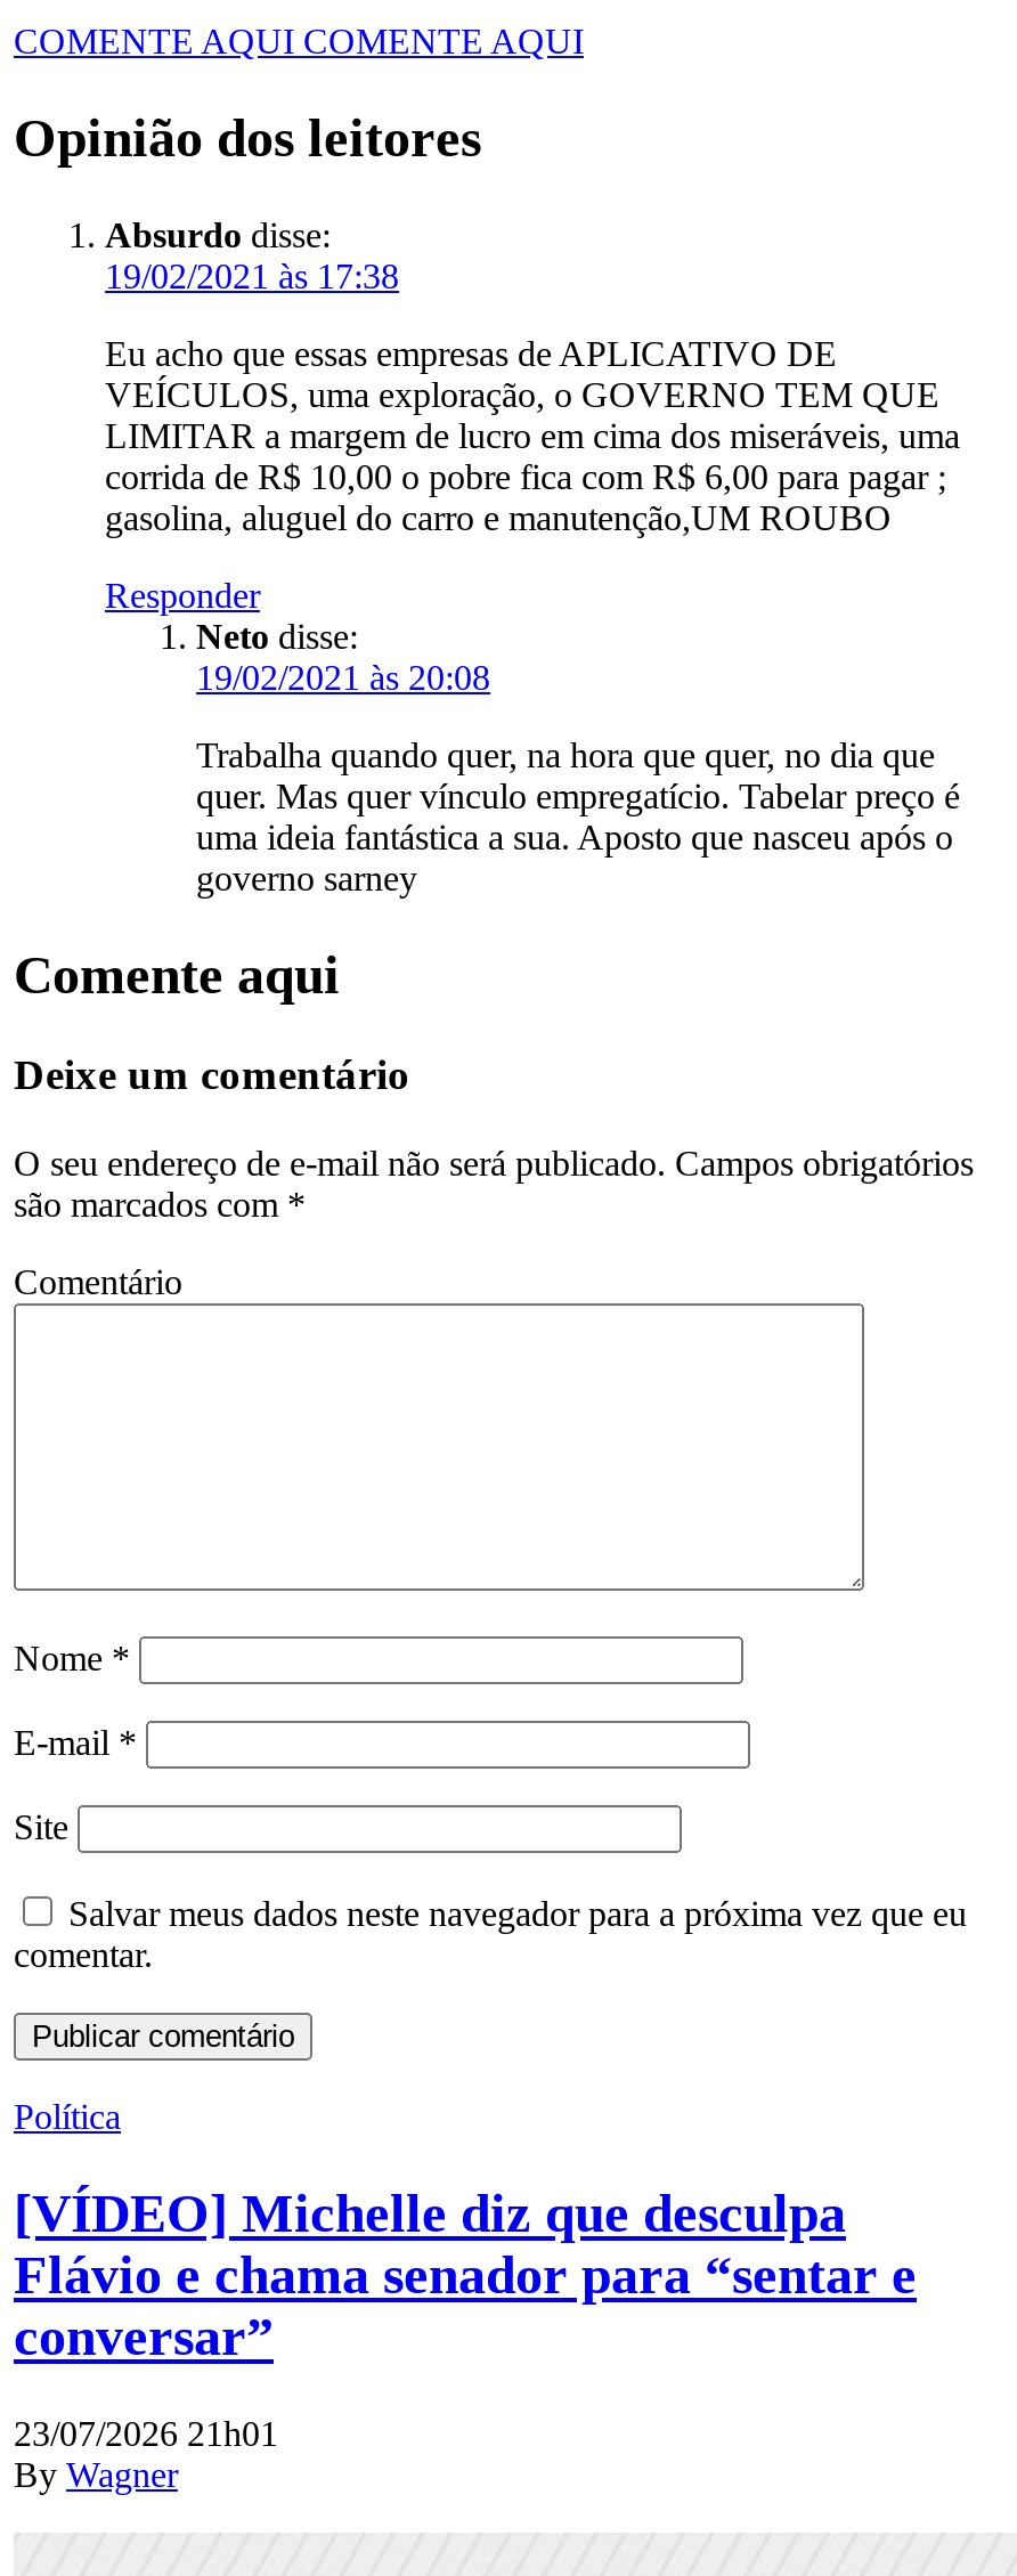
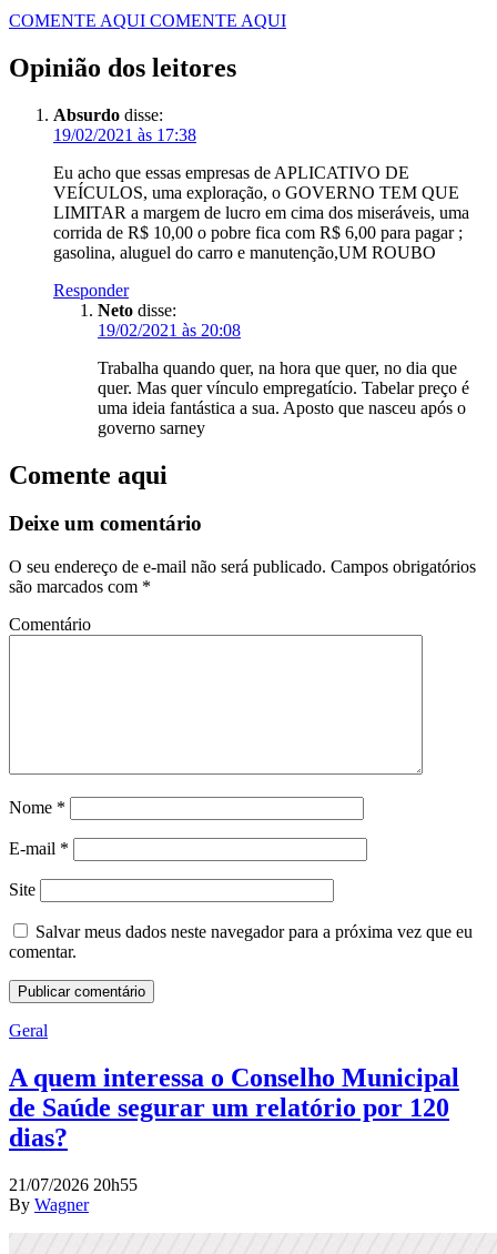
[14,2098,121,2136] Política -> [9,1021,48,1040] Geral
[14,2184,917,2366] [VÍDEO] Michelle diz que desculpa | Flávio e chama senador para “sentar e | conversar” -> [9,1063,459,1152] A quem interessa o Conselho Municipal | de Saúde segurar um relatório por 120 | dias?
[14,2414,278,2453] 23/07/2026 21h01 -> [9,1175,138,1194] 21/07/2026 20h55

